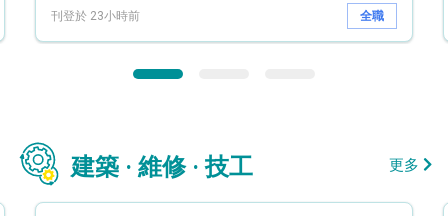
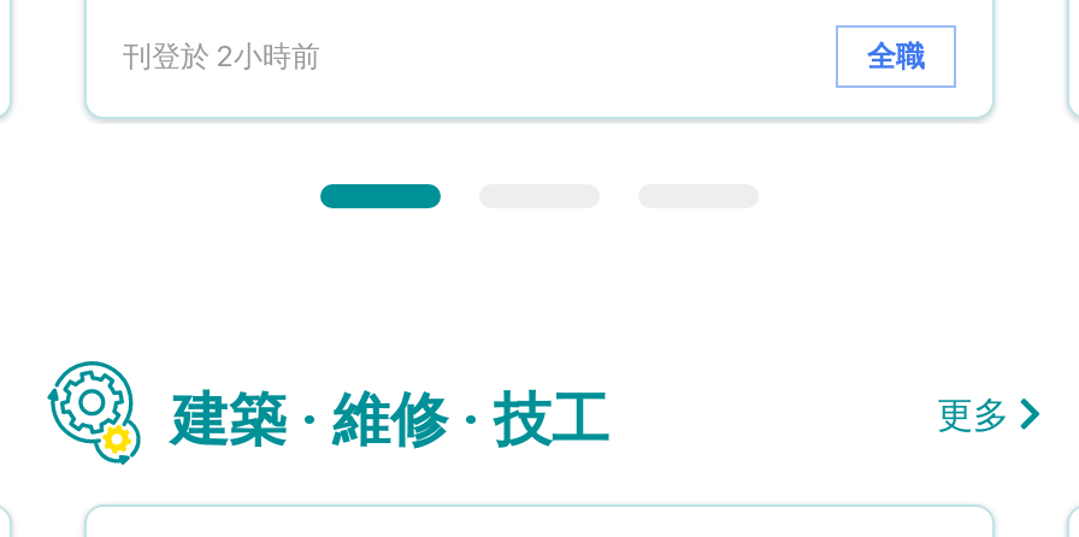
[51,8,140,22] 刊登於 23小時前 -> [123,39,320,72] 刊登於 2小時前

